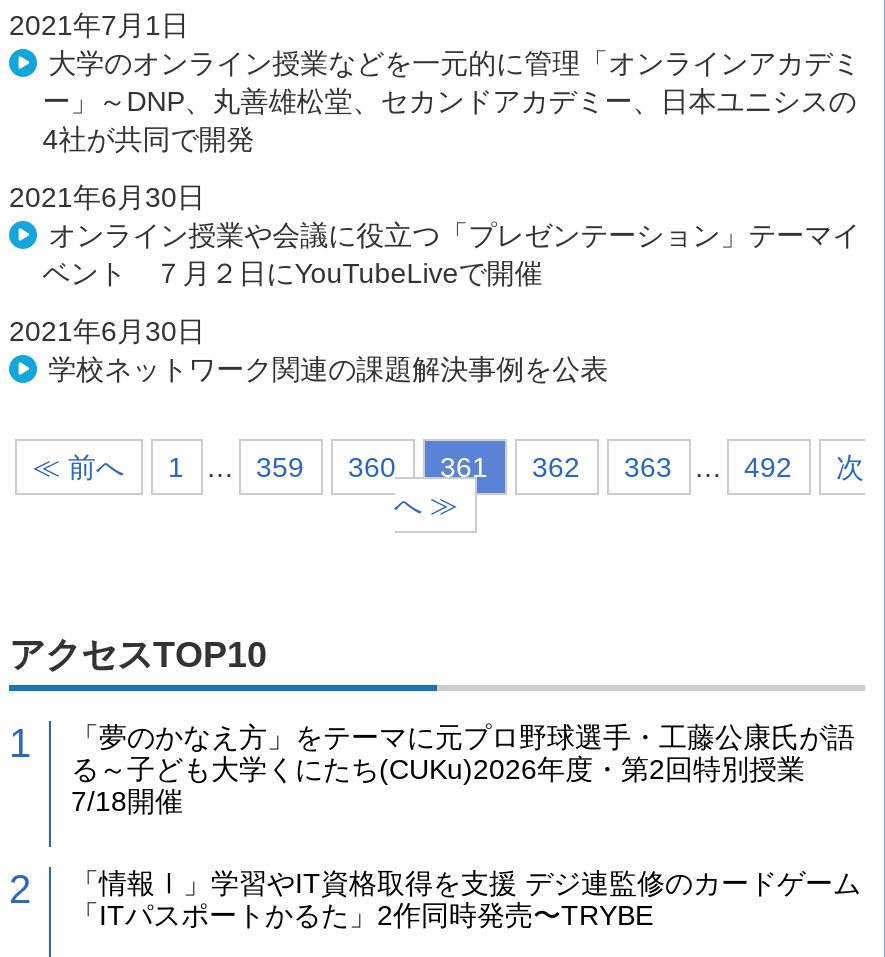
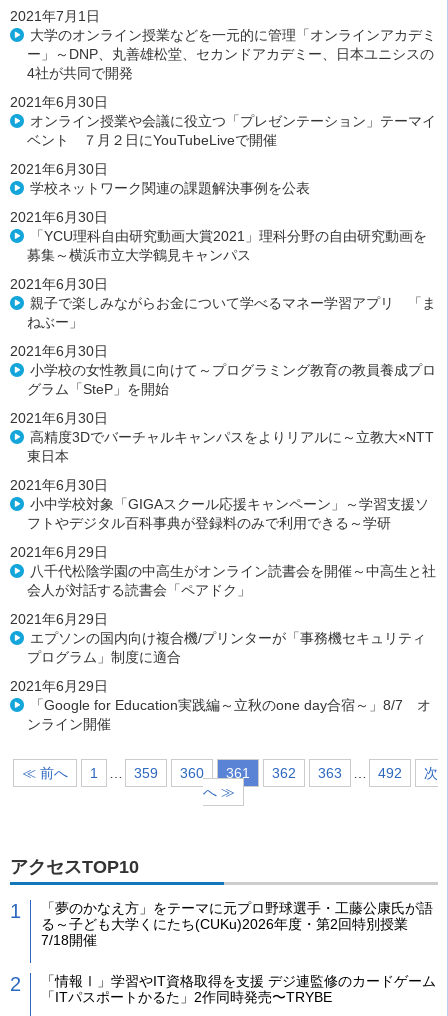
none -> [10,209,436,732] 2021年6月30日 | 「YCU理科自由研究動画大賞2021」理科分野の自由研究動画を | 募集～横浜市立大学鶴見キャンパス | 2021年6月30日 | 親子で楽しみながらお金について学べるマネー学習アプリ 「ま | ねぶー」 | 2021年6月30日 | 小学校の女性教員に向けて～プログラミング教育の教員養成プロ | グラム「SteP」を開始 | 2021年6月30日 | 高精度3Dでバーチャルキャンパスをよりリアルに～立教大×NTT | 東日本 | 2021年6月30日 | 小中学校対象「GIGAスクール応援キャンペーン」～学習支援ソ | フトやデジタル百科事典が登録料のみで利用できる～学研 | 2021年6月29日 | 八千代松陰学園の中高生がオンライン読書会を開催～中高生と社 | 会人が対話する読書会「ペアドク」 | 2021年6月29日 | エプソンの国内向け複合機/プリンターが「事務機セキュリティ | プログラム」制度に適合 | 2021年6月29日 | 「Google for Education実践編～立秋のone day合宿～」8/7 オ | ンライン開催

